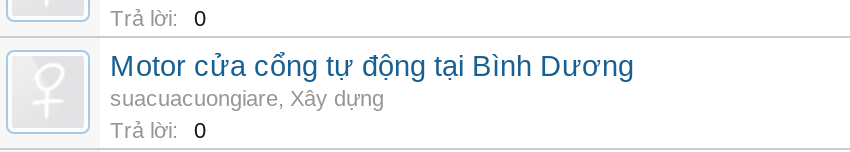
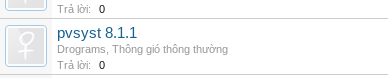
[110,50,634,110] Motor cửa cổng tự động tại Bình Dương | suacuacuongiare, Xây dựng -> [57,25,228,55] pvsyst 8.1.1 | Drograms, Thông gió thông thường

